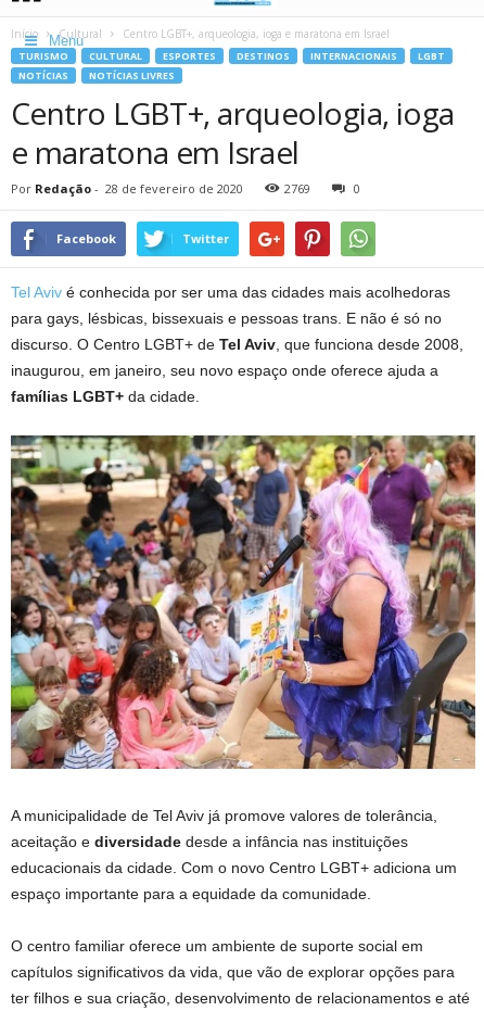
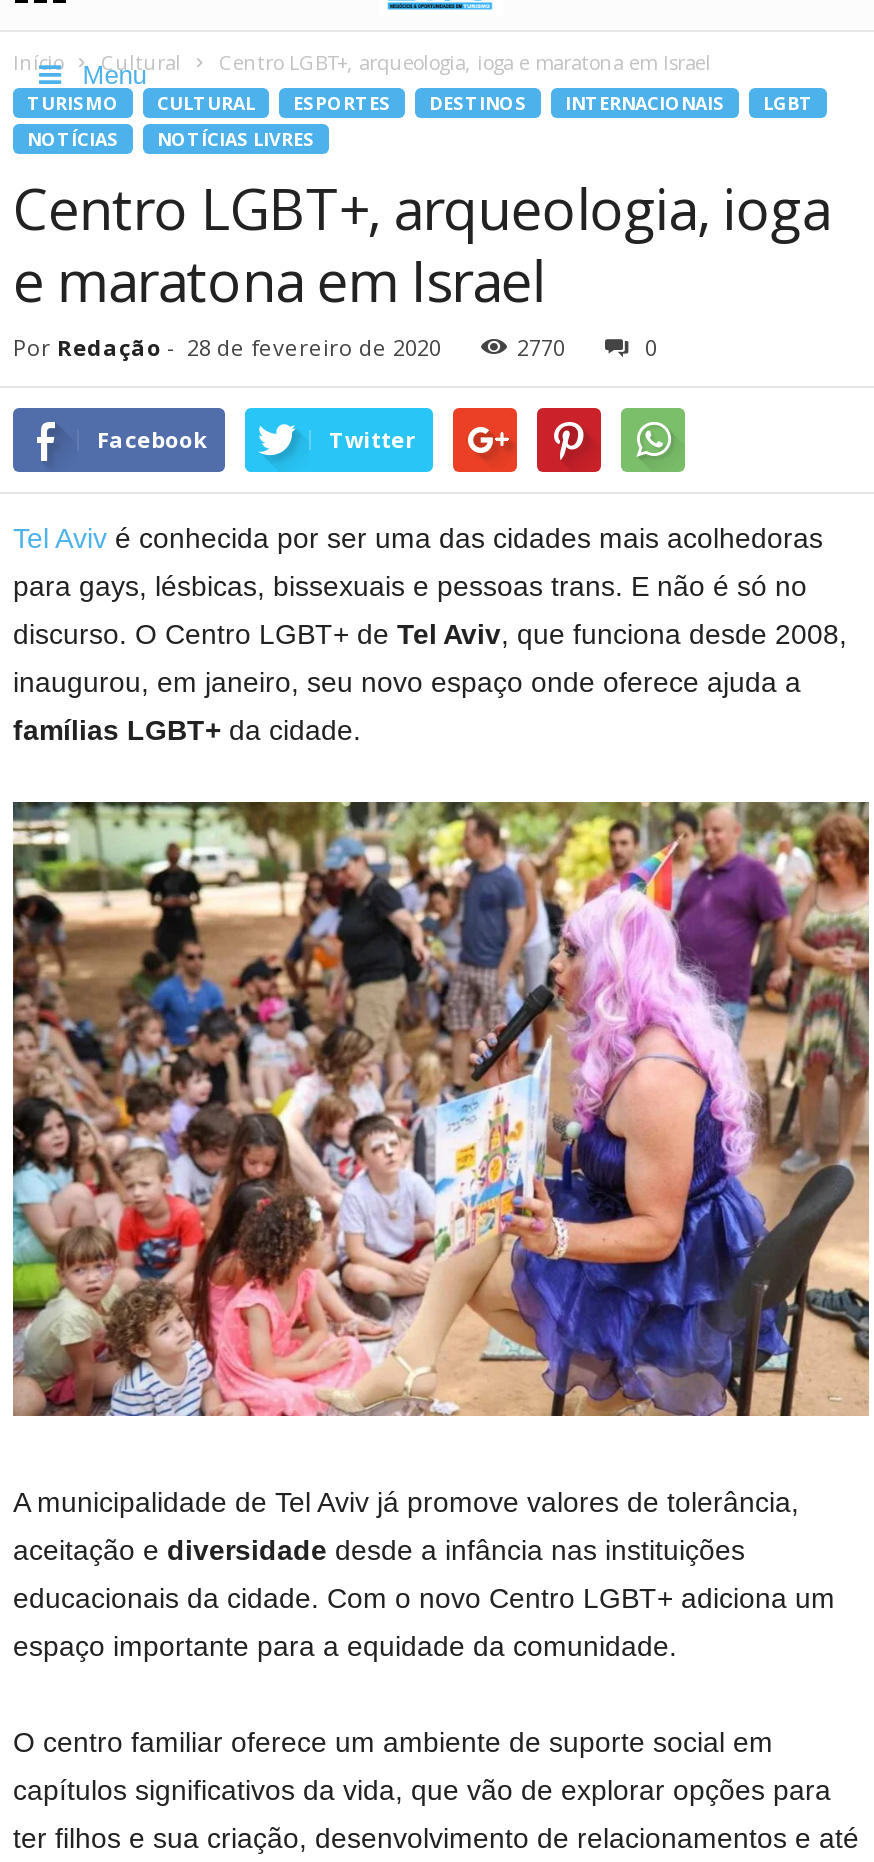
[284,180,310,197] 2769 -> [517,332,565,362] 2770

